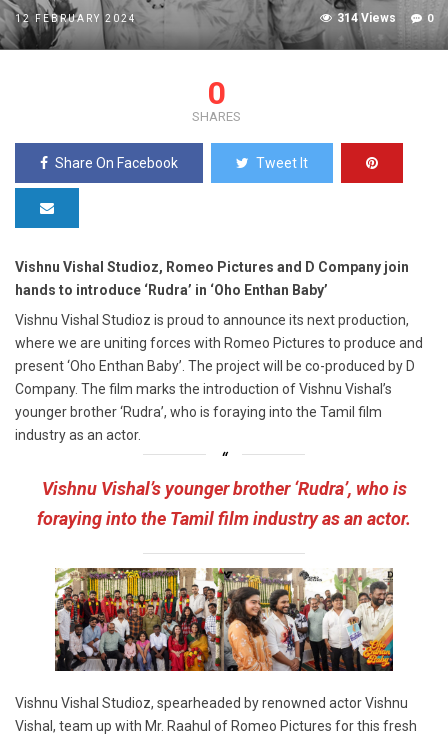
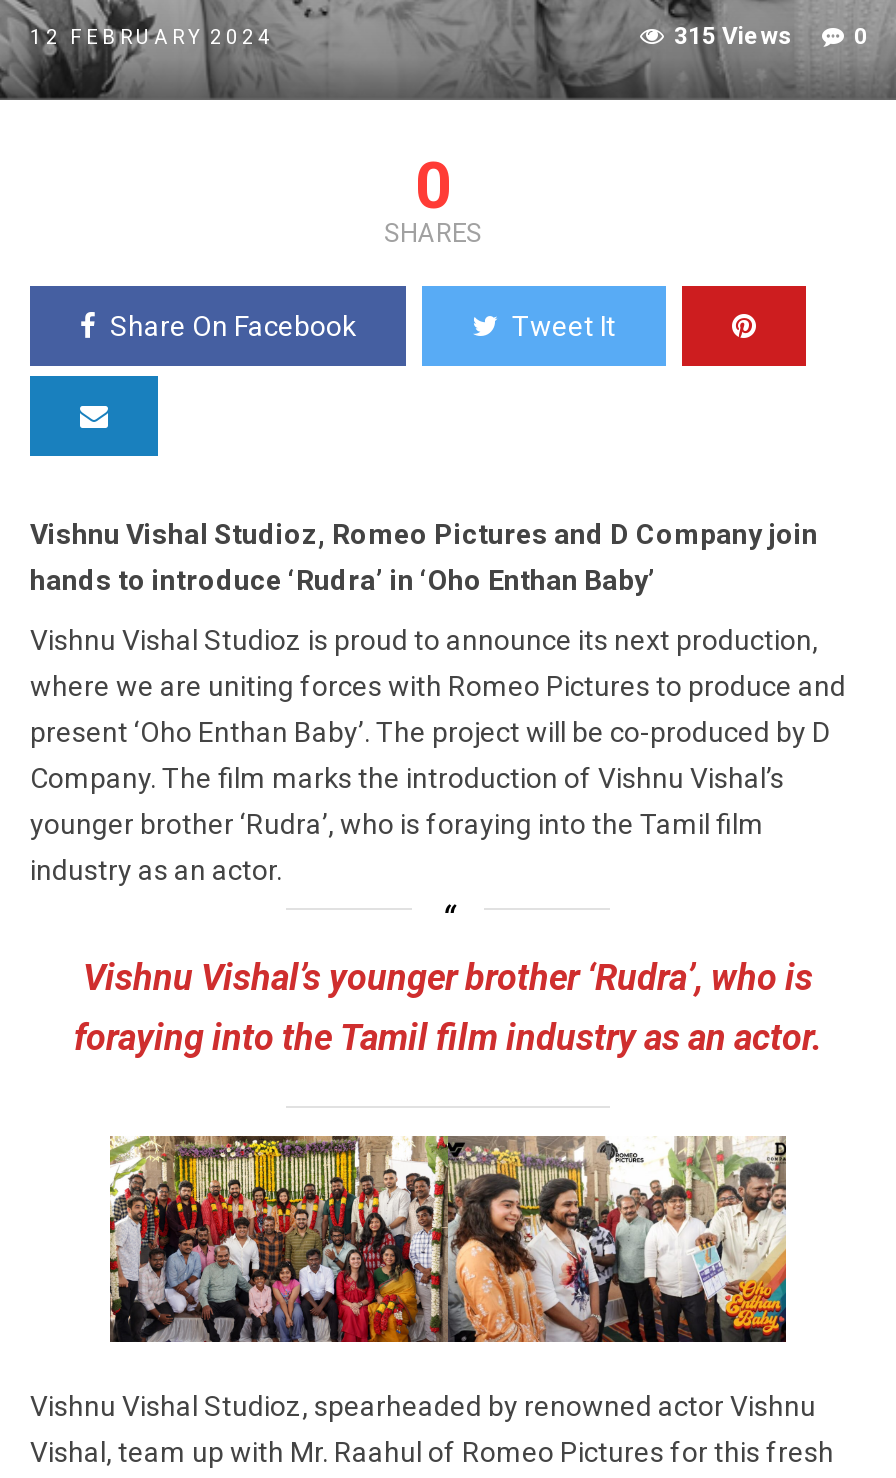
[337,11,396,25] 314 Views -> [674,22,792,50] 315 Views

